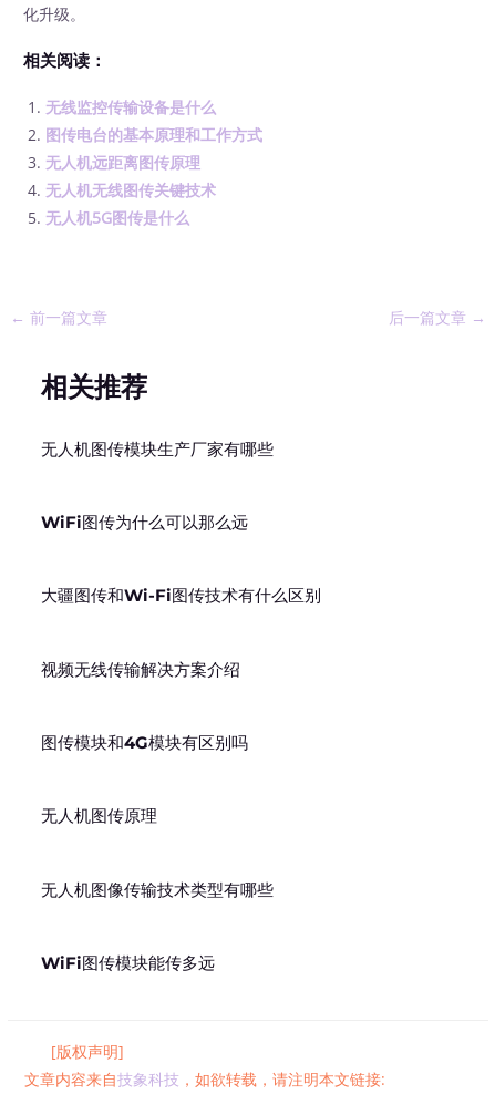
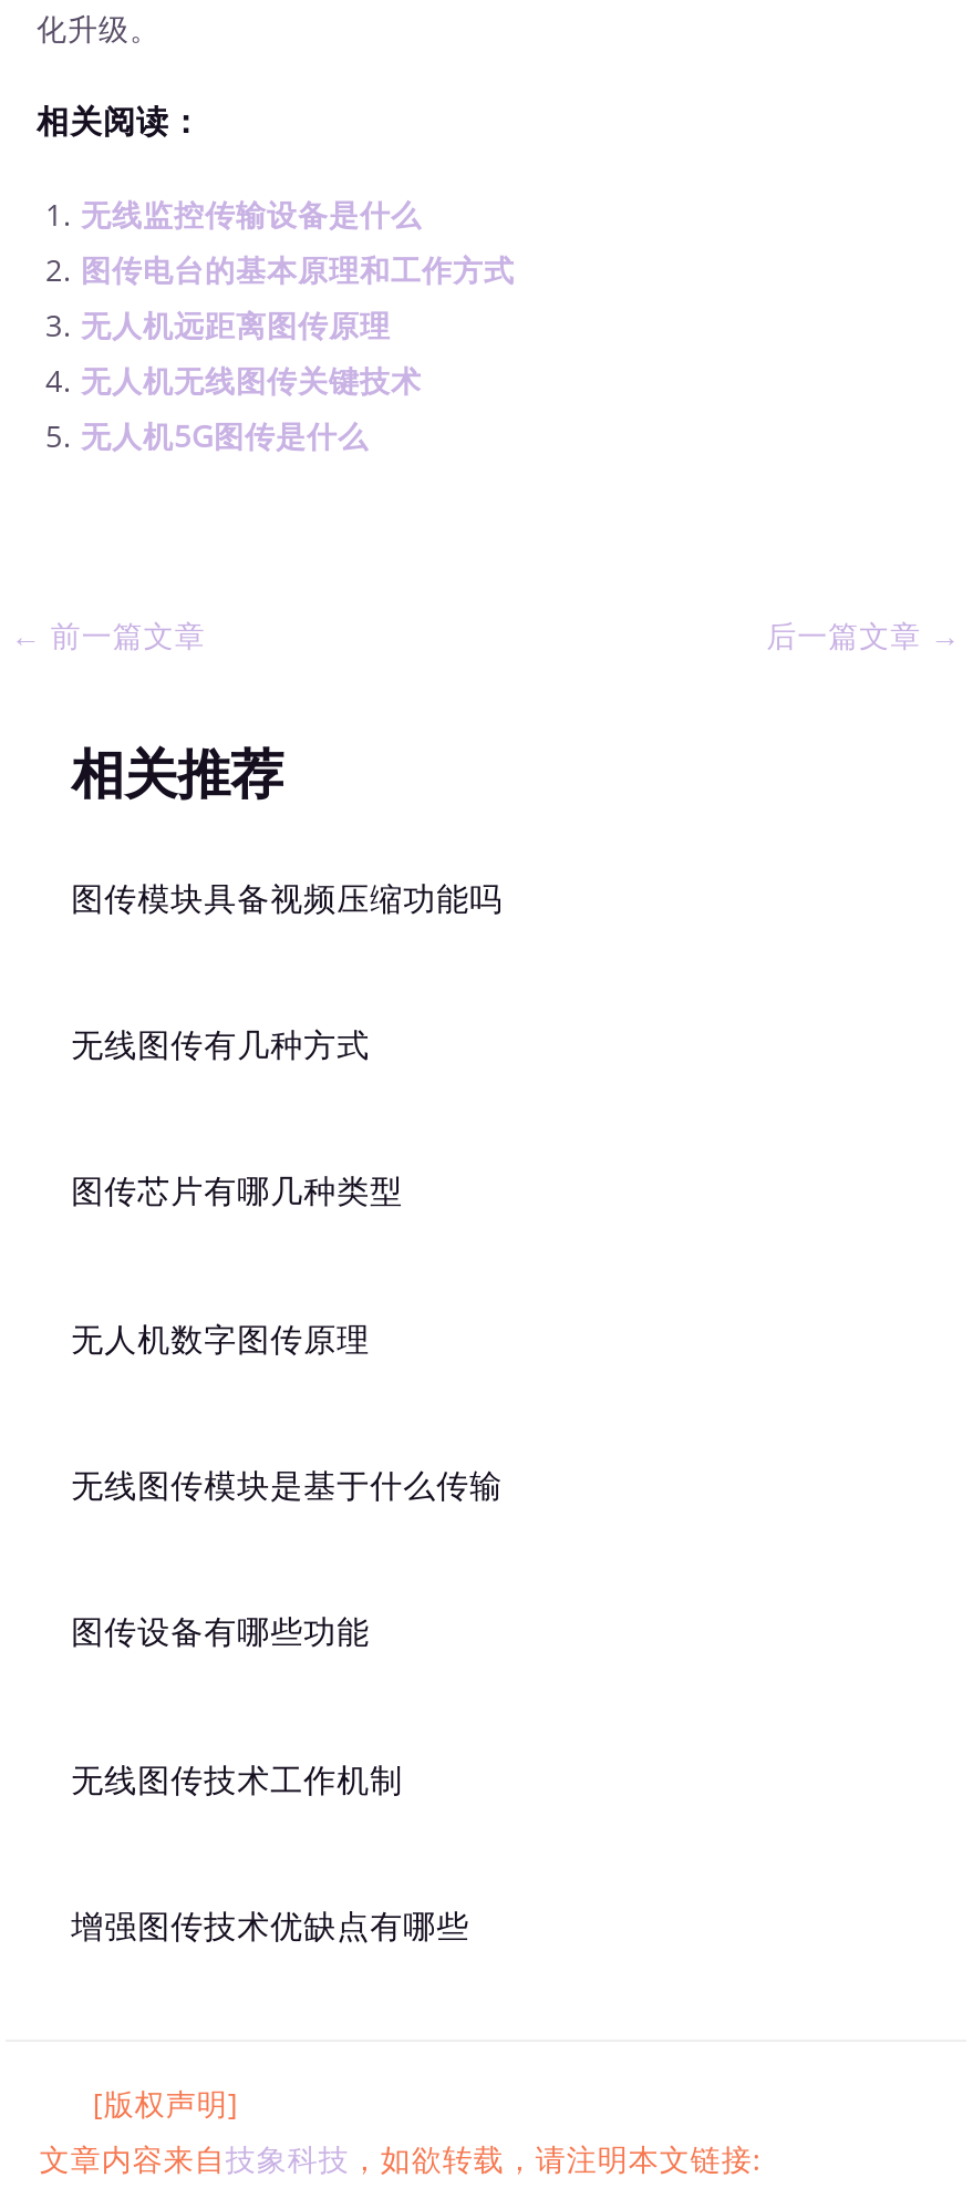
[41,439,273,459] 无人机图传模块生产厂家有哪些 -> [71,879,503,918] 图传模块具备视频压缩功能吗
[41,513,248,533] WiFi图传为什么可以那么远 -> [71,1026,370,1065] 无线图传有几种方式
[41,586,321,606] 大疆图传和Wi-Fi图传技术有什么区别 -> [71,1172,403,1212] 图传芯片有哪几种类型
[41,660,240,680] 视频无线传输解决方案介绍 -> [71,1319,370,1359] 无人机数字图传原理
[41,733,248,753] 图传模块和4G模块有区别吗 -> [71,1466,503,1506] 无线图传模块是基于什么传输
[41,807,157,826] 无人机图传原理 -> [71,1613,370,1653] 图传设备有哪些功能
[41,880,273,900] 无人机图像传输技术类型有哪些 -> [71,1760,403,1800] 无线图传技术工作机制
[41,953,214,973] WiFi图传模块能传多远 -> [71,1907,470,1947] 增强图传技术优缺点有哪些

